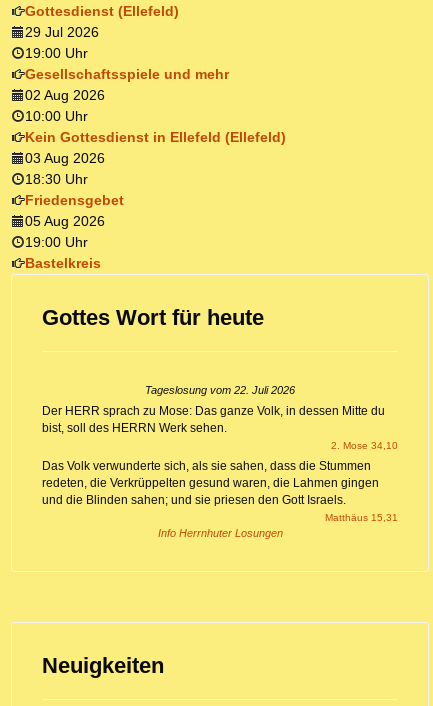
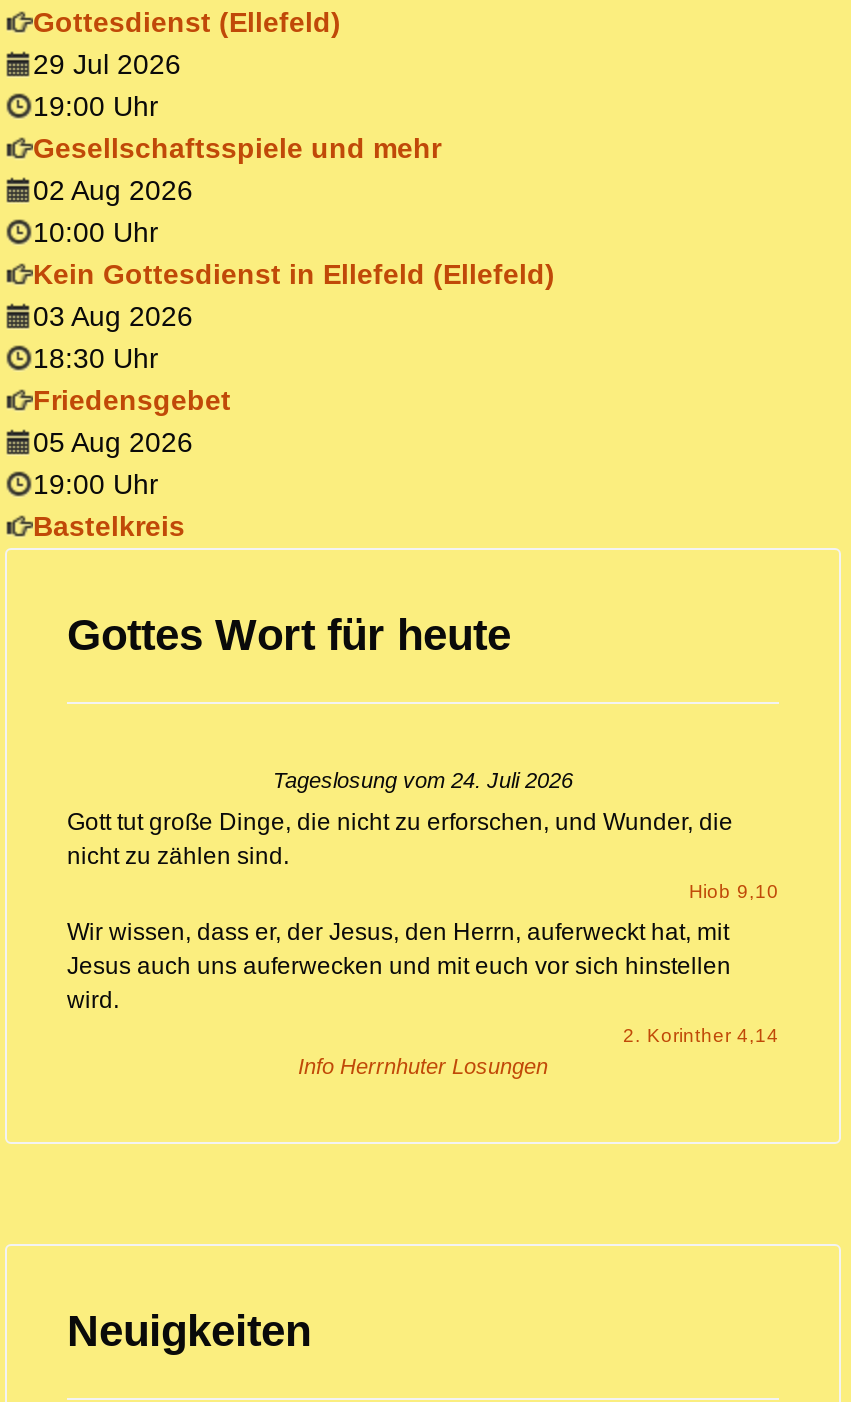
[145,384,295,396] Tageslosung vom 22. Juli 2026 -> [273,769,573,793] Tageslosung vom 24. Juli 2026
[42,404,398,451] Der HERR sprach zu Mose: Das ganze Volk, in dessen Mitte du | bist, soll des HERRN Werk sehen. | 2. Mose 34,10 -> [67,809,779,903] Gott tut große Dinge, die nicht zu erforschen, und Wunder, die | nicht zu zählen sind. | Hiob 9,10
[42,459,398,523] Das Volk verwunderte sich, als sie sahen, dass die Stummen | redeten, die Verkrüppelten gesund waren, die Lahmen gingen | und die Blinden sahen; und sie priesen den Gott Israels. | Matthäus 15,31 -> [67,919,779,1047] Wir wissen, dass er, der Jesus, den Herrn, auferweckt hat, mit | Jesus auch uns auferwecken und mit euch vor sich hinstellen | wird. | 2. Korinther 4,14

